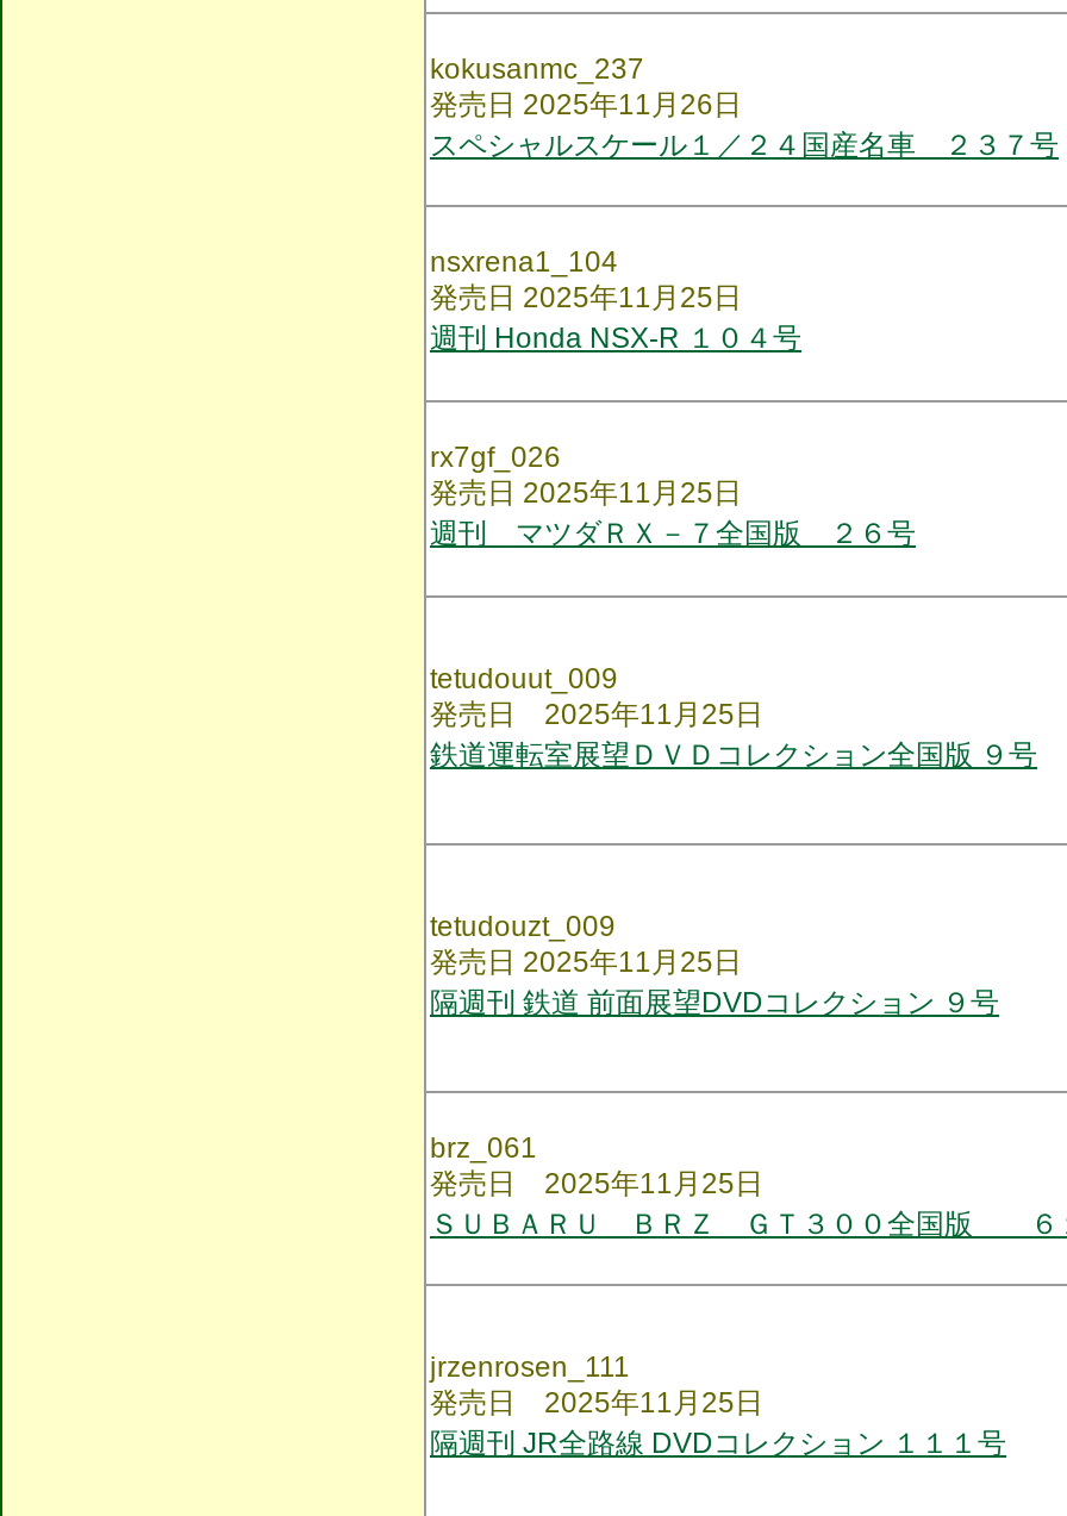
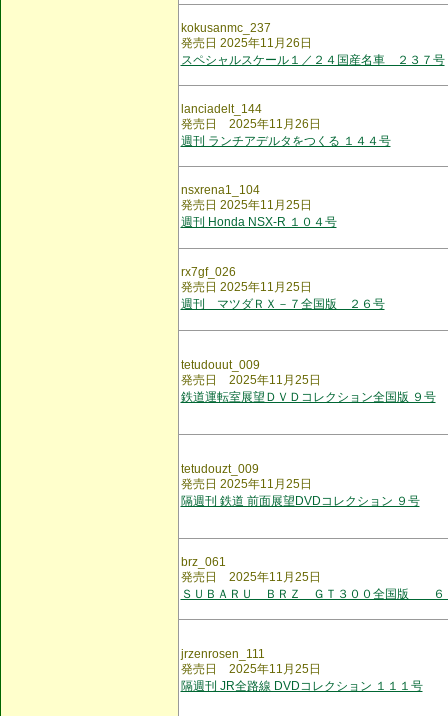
none -> [180,102,390,148] lanciadelt_144 | 発売日 2025年11月26日 | 週刊 ランチアデルタをつくる １４４号

